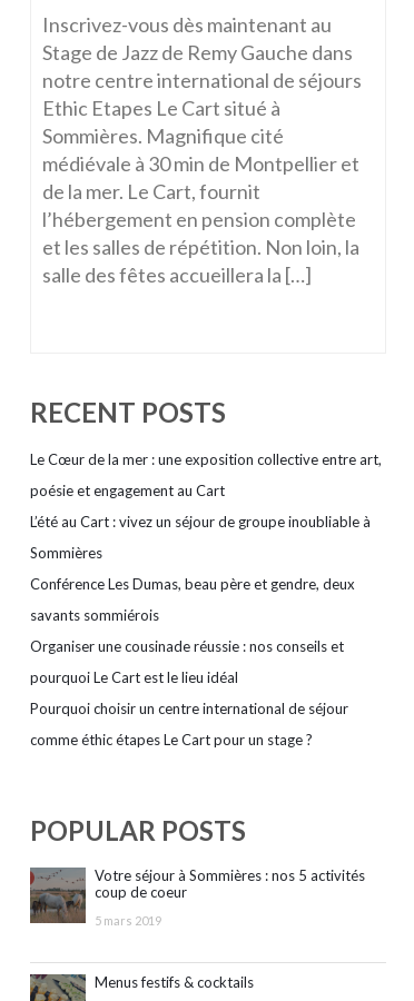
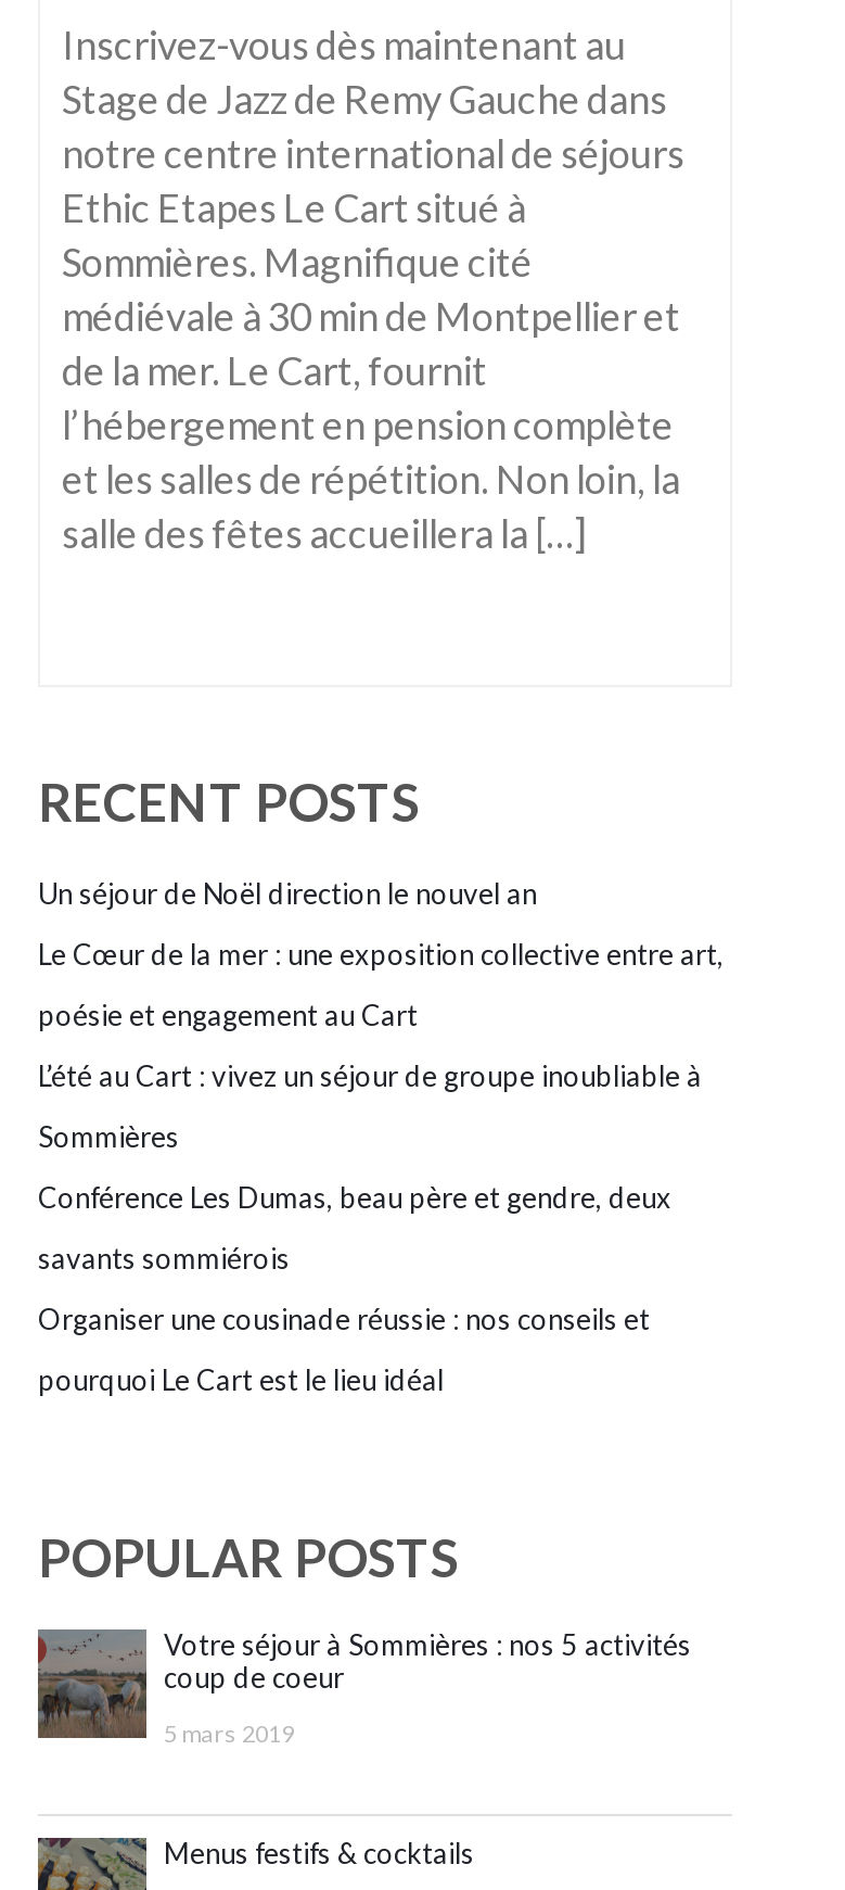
none -> [38,876,537,911] Un séjour de Noël direction le nouvel an
moved [30,451,382,686] -> [38,937,724,1398]: Le Cœur de la mer : une exposition collective entre art, | poésie et engagement au Cart | L’été au Cart : vivez un séjour de groupe inoubliable à | Sommières | Conférence Les Dumas, beau père et gendre, deux | savants sommiérois | Organiser une cousinade réussie : nos conseils et | pourquoi Le Cart est le lieu idéal
[30,700,348,749] Pourquoi choisir un centre international de séjour | comme éthic étapes Le Cart pour un stage ? -> none

